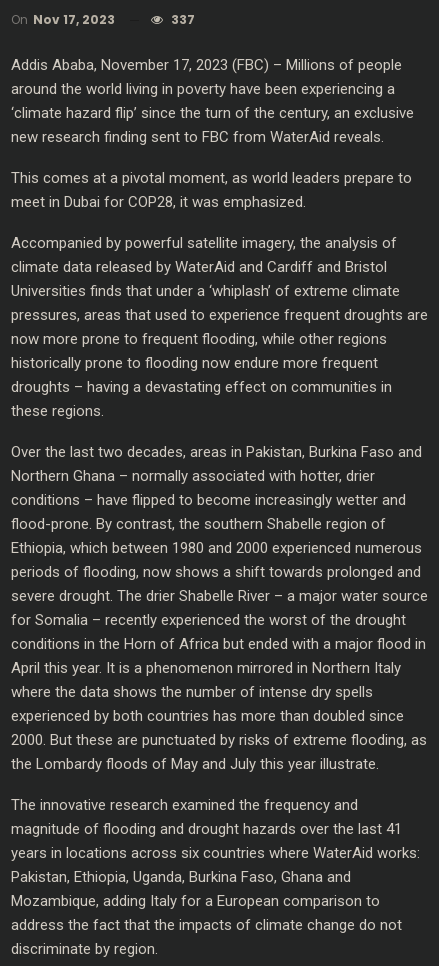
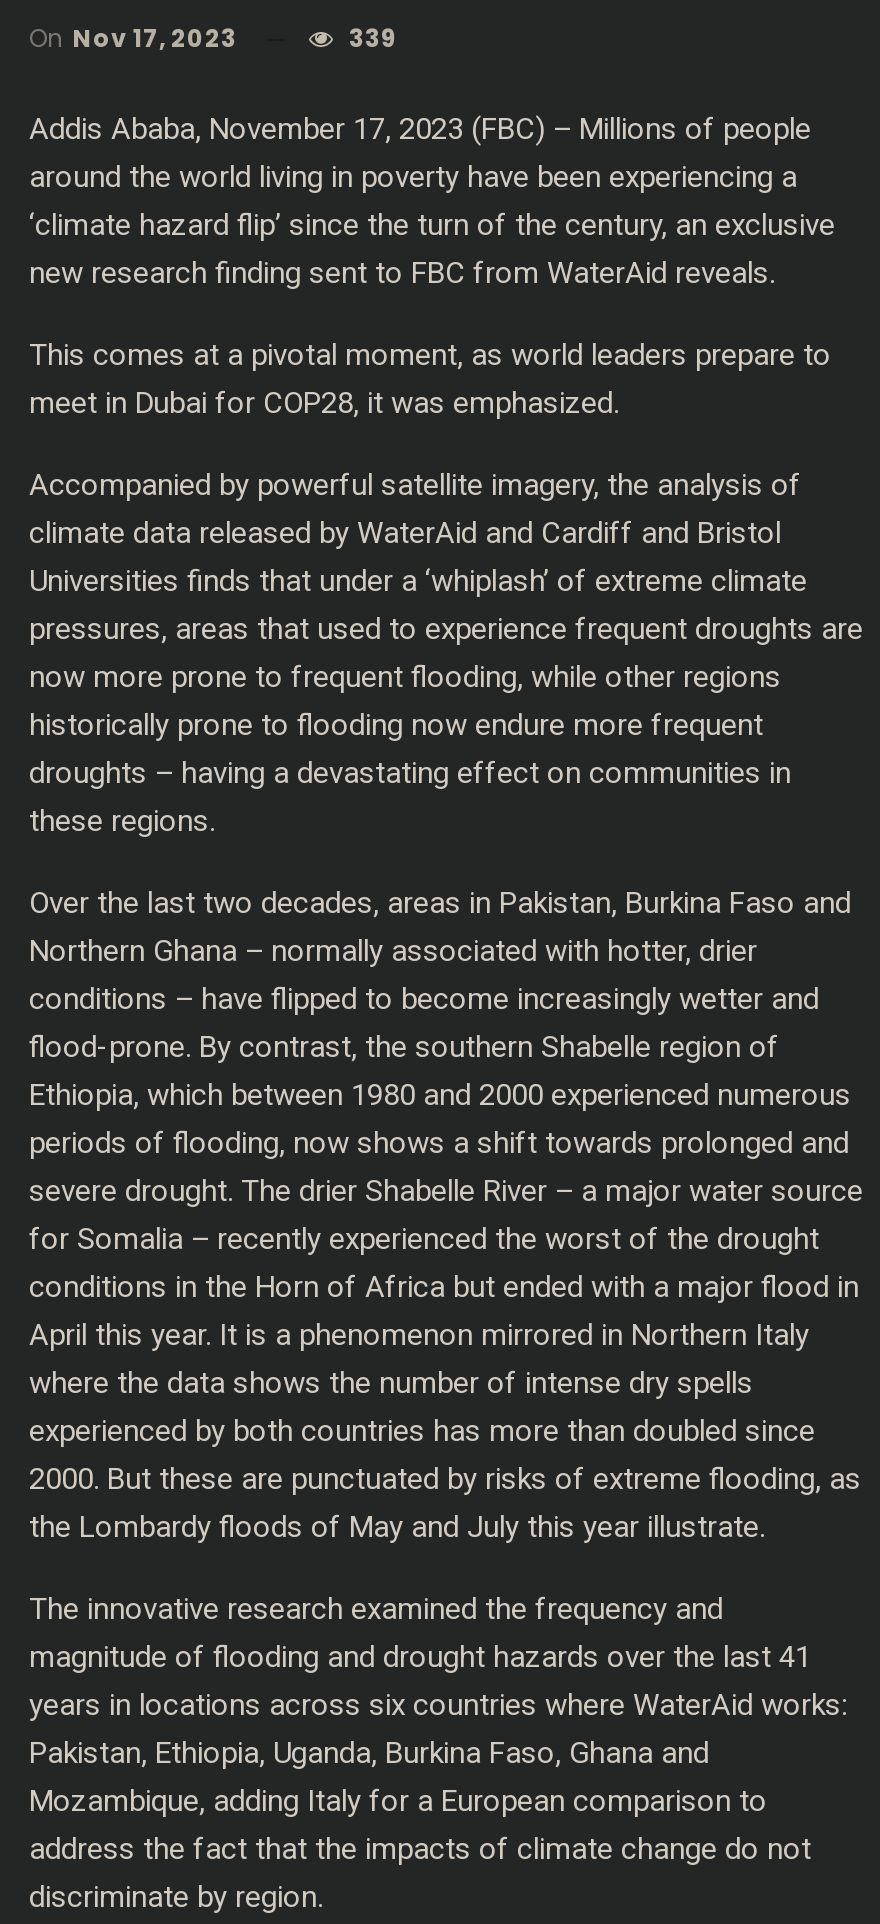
[171,11,195,28] 337 -> [349,20,397,54] 339

